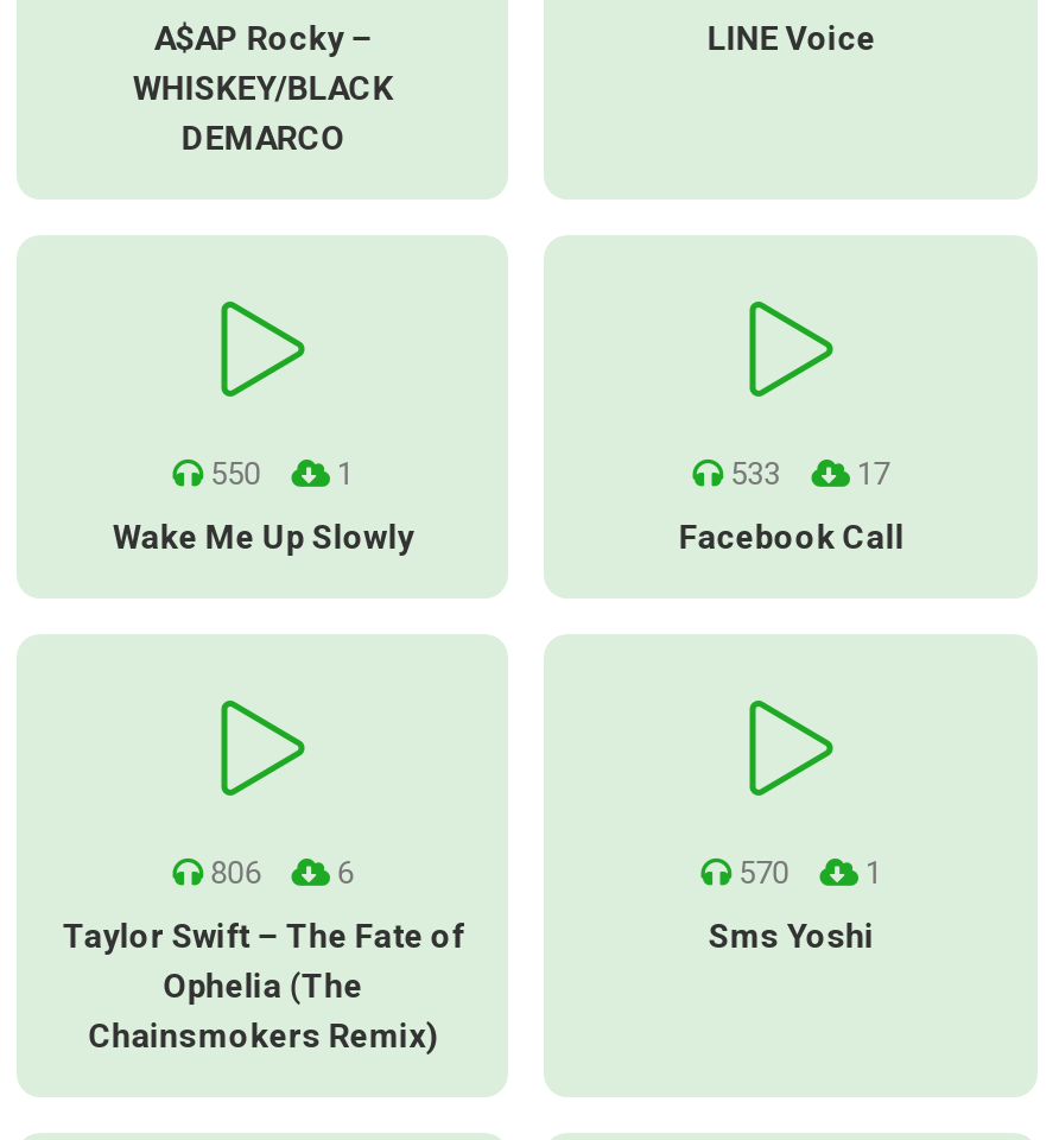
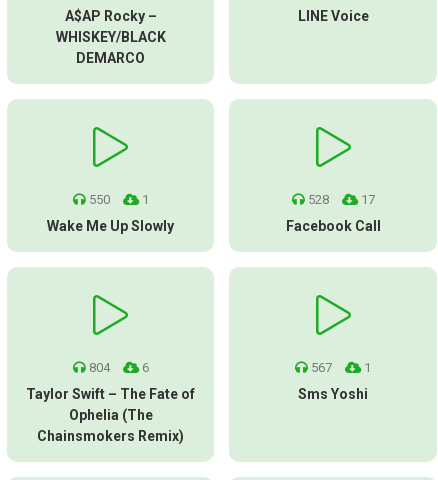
[724,456,890,492] 533 17 -> [305,192,375,207] 528 17
[203,855,353,891] 806 6 -> [86,360,149,375] 804 6
[732,855,881,891] 570 1 -> [308,360,371,375] 567 1

